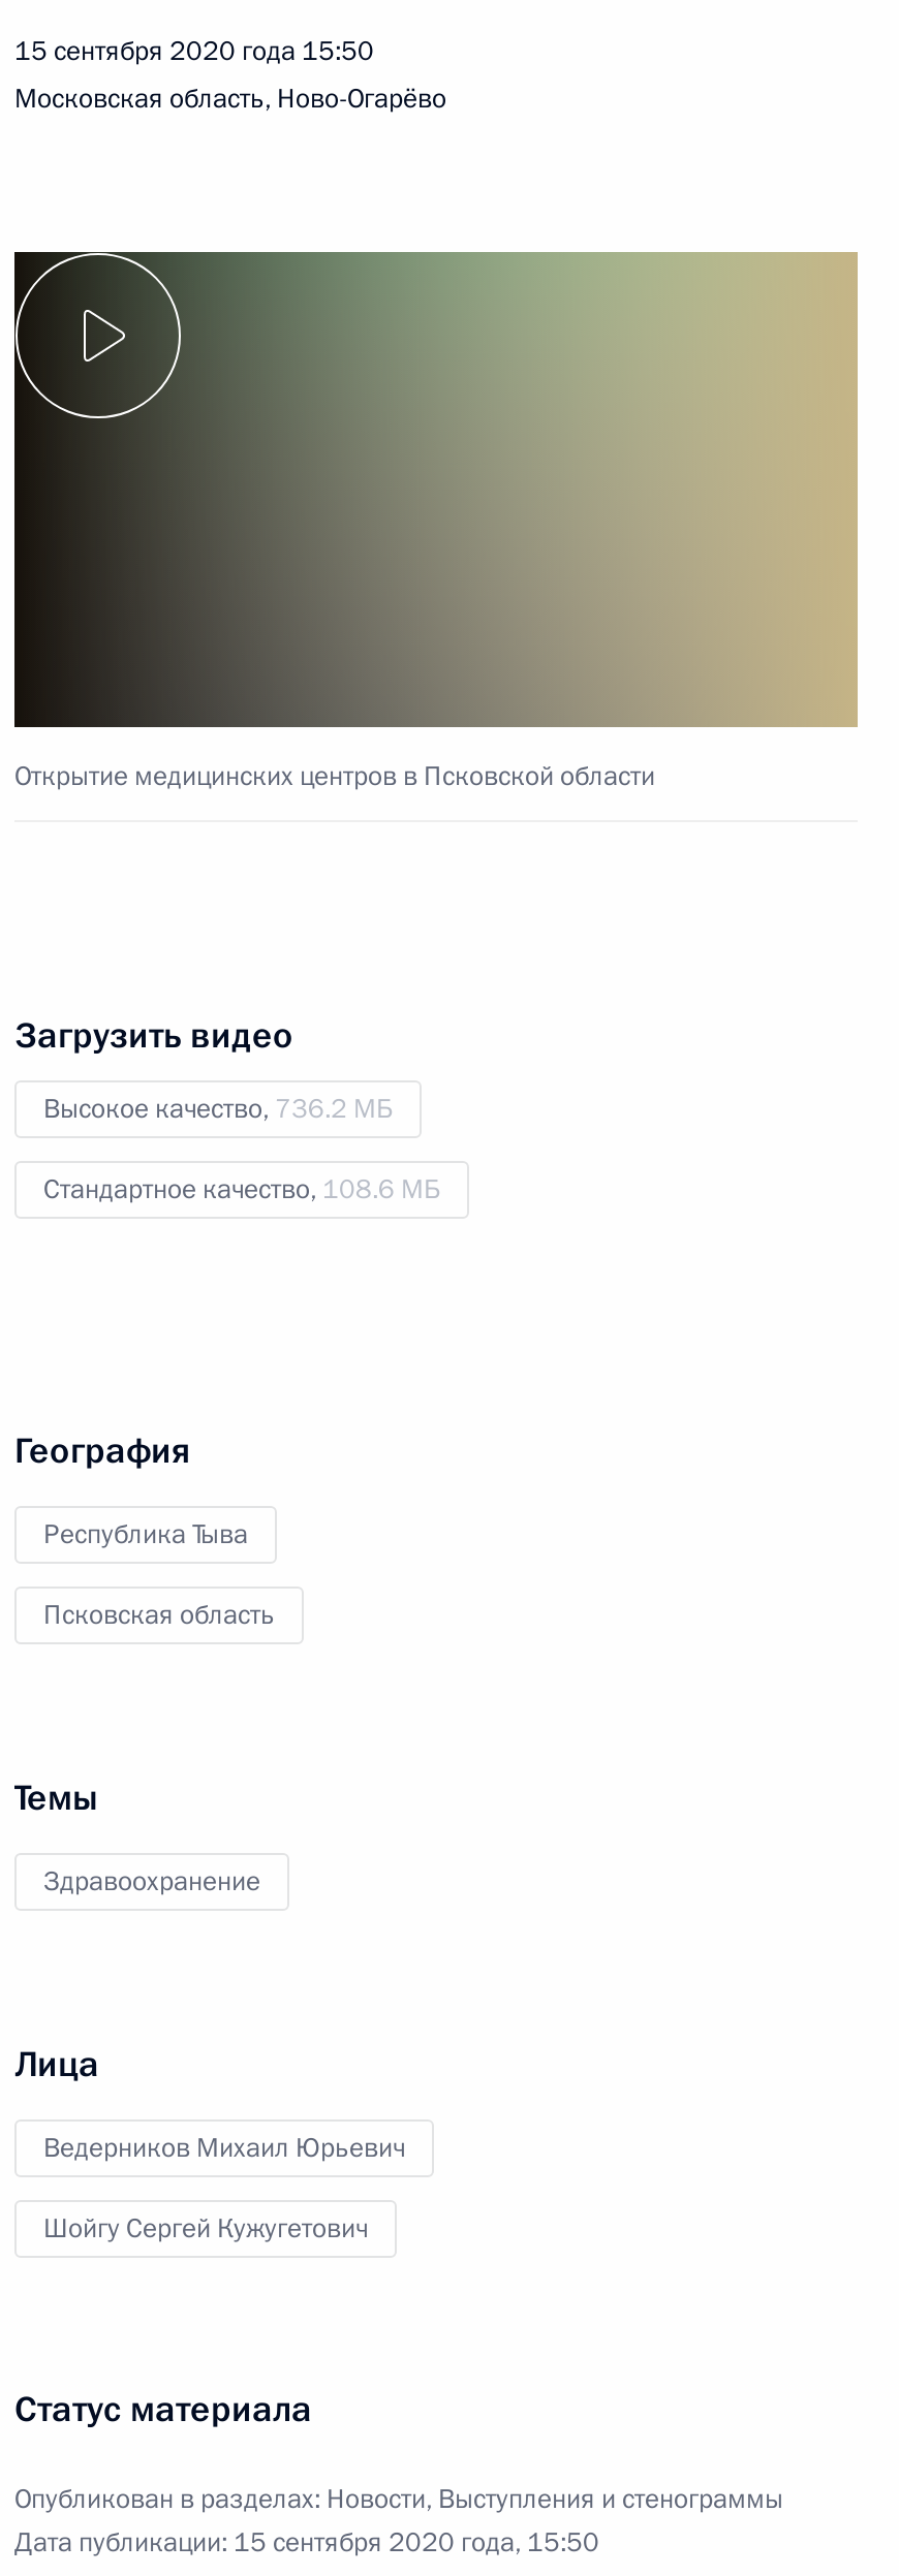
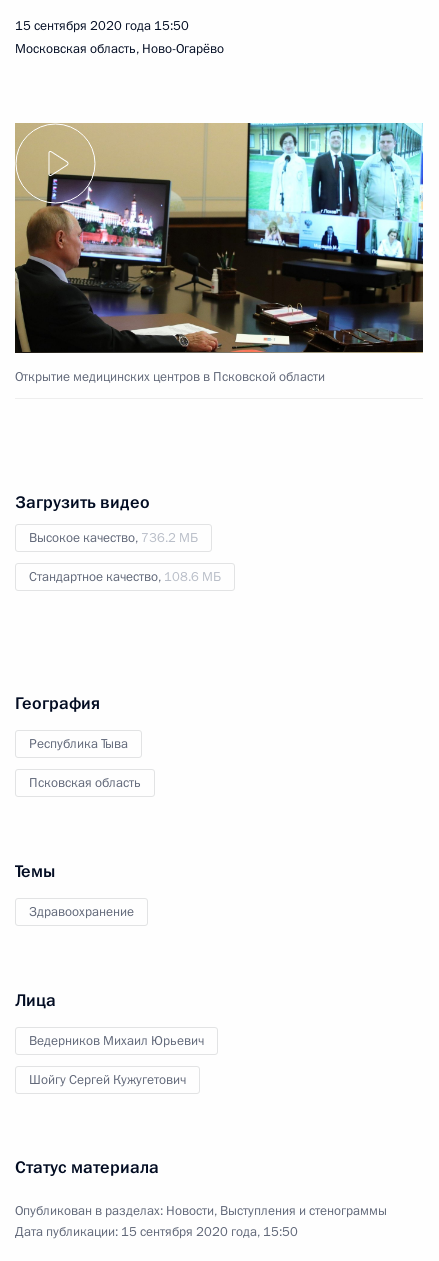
[12,250,860,727] [image] -> [14,122,424,353] [image]

